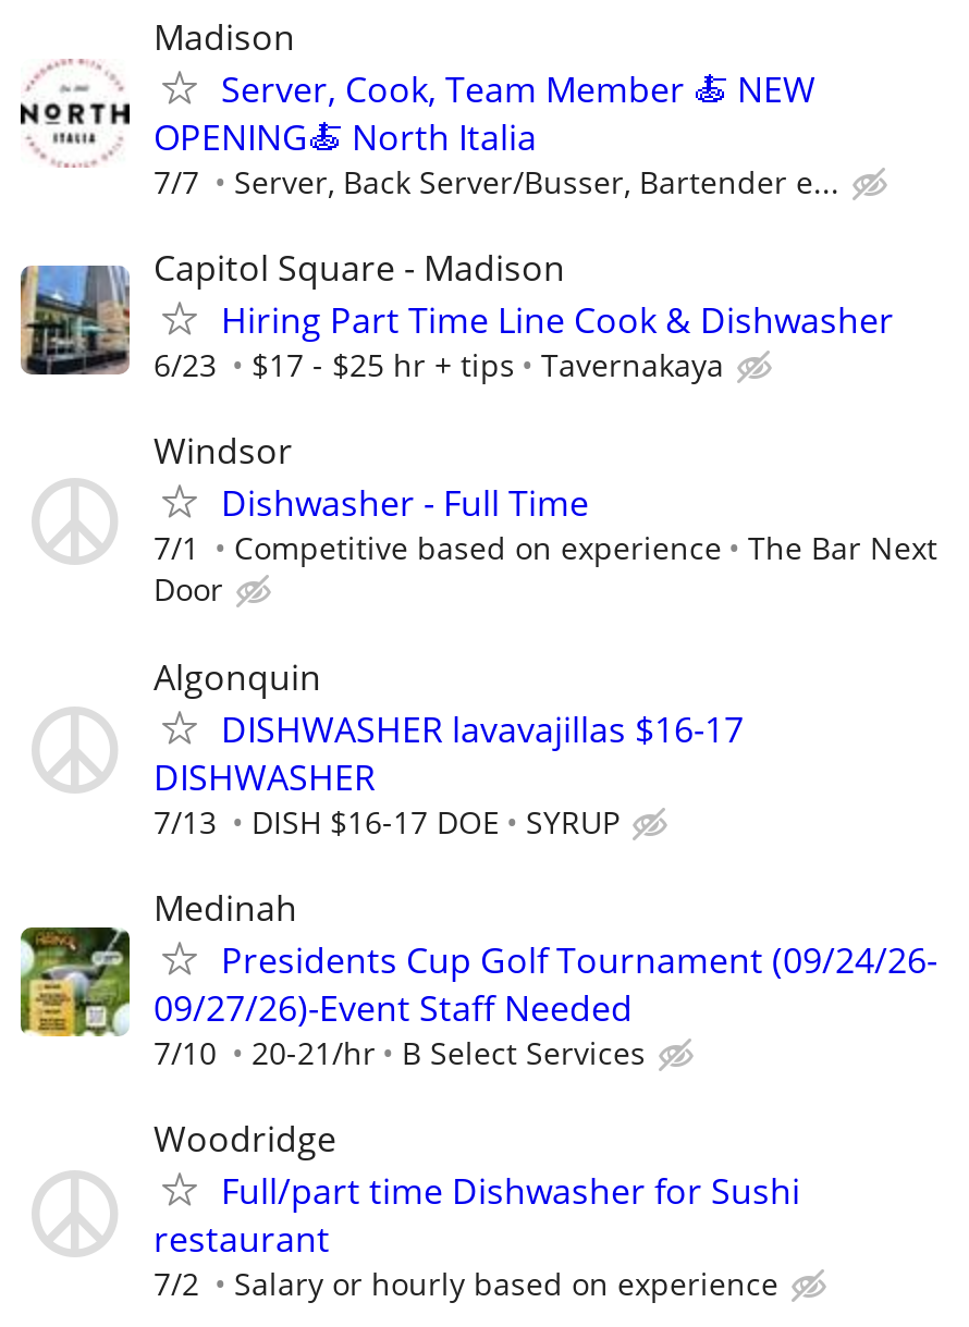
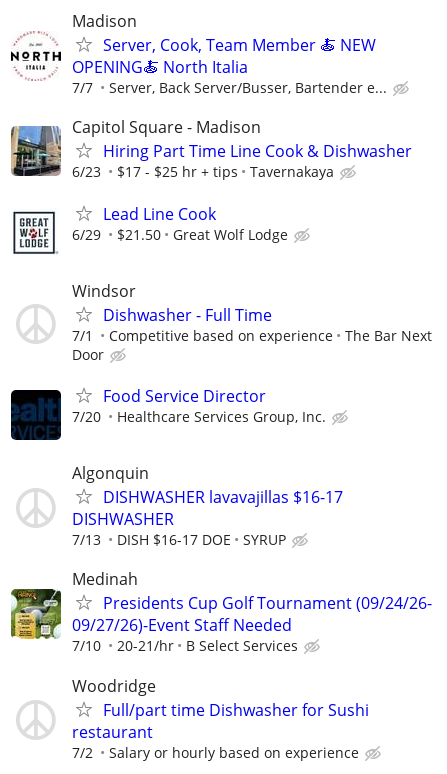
none -> [12,203,288,254] [image] | Lead Line Cook | 6/29 | $21.50 | Great Wolf Lodge
none -> [10,385,326,441] [image] | Food Service Director | 7/20 | Healthcare Services Group, Inc.

